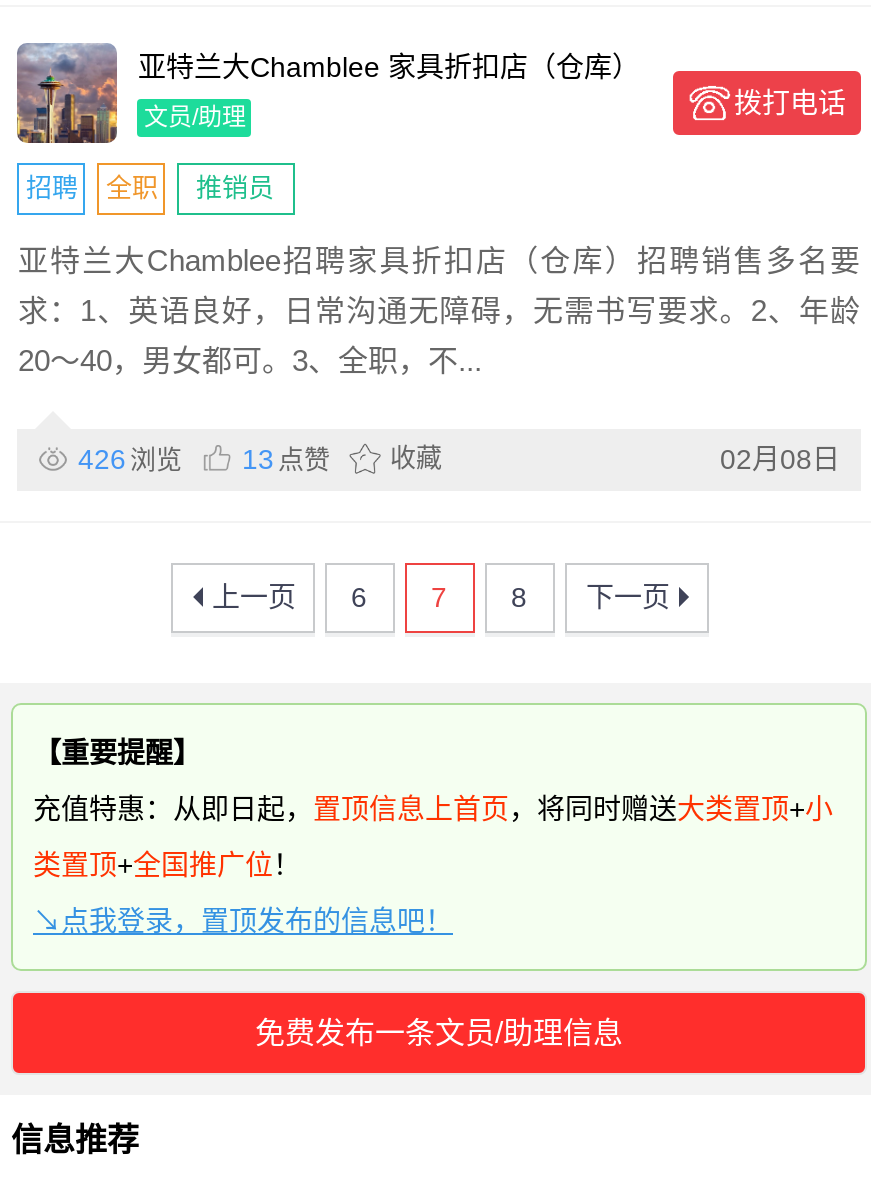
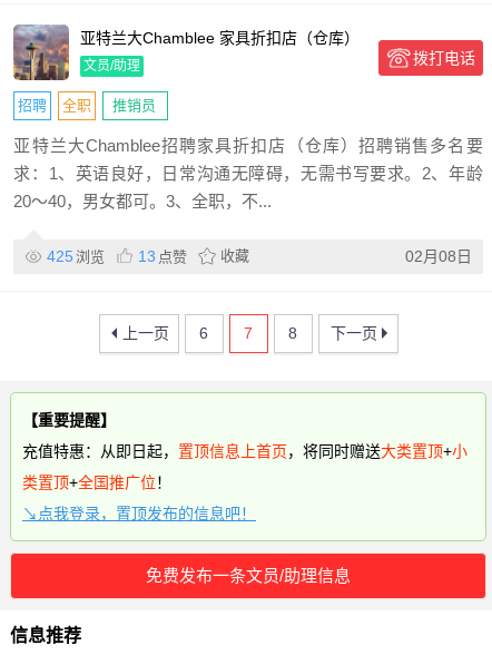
[78,443,442,475] 426 浏览 13 点赞 收藏 -> [47,247,250,265] 425 浏览 13 点赞 收藏

